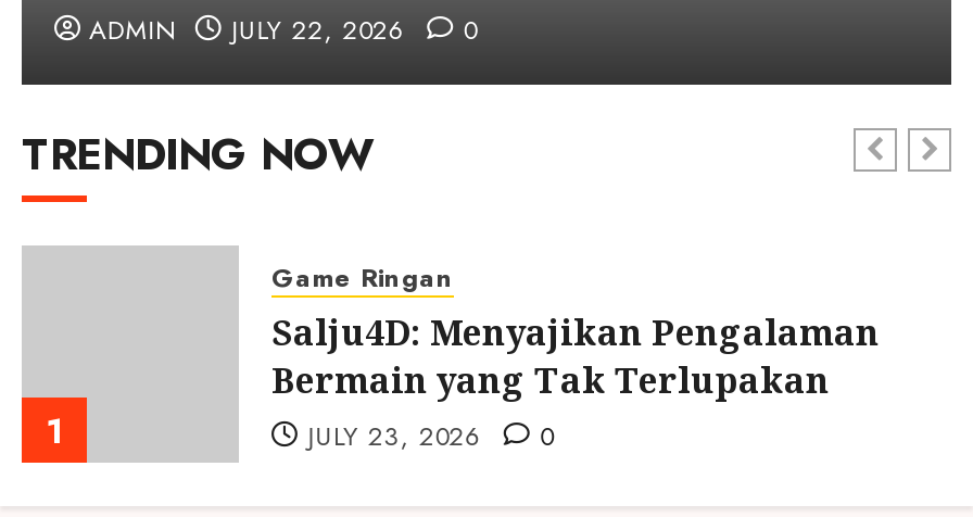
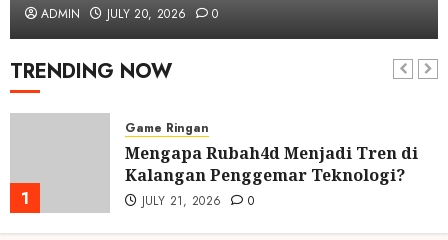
[89,11,477,50] ADMIN JULY 22, 2026 0 -> [41,5,219,23] ADMIN JULY 20, 2026 0
[271,308,880,456] Salju4D: Menyajikan Pengalaman | Bermain yang Tak Terlupakan | JULY 23, 2026 -> [125,142,418,210] Mengapa Rubah4d Menjadi Tren di | Kalangan Penggemar Teknologi? | JULY 21, 2026

